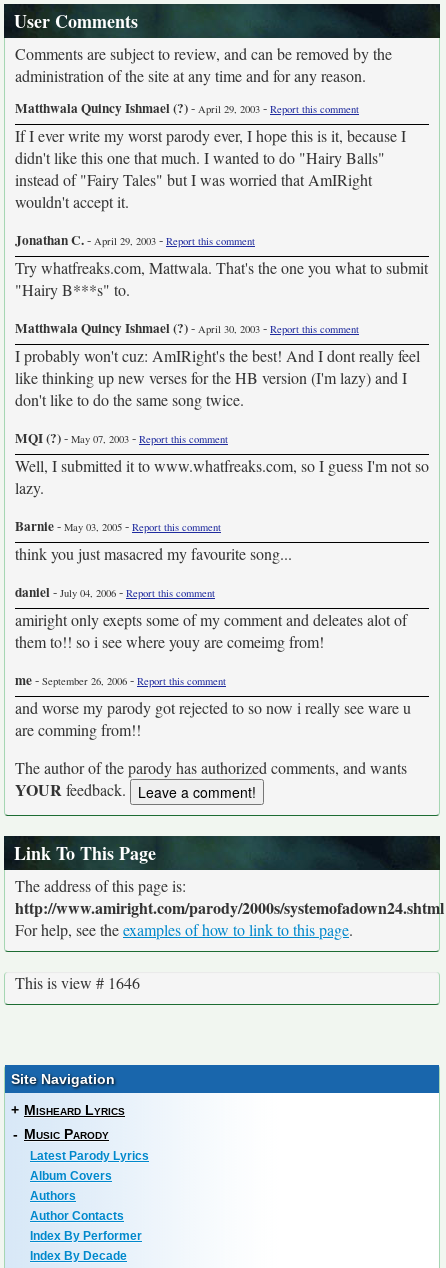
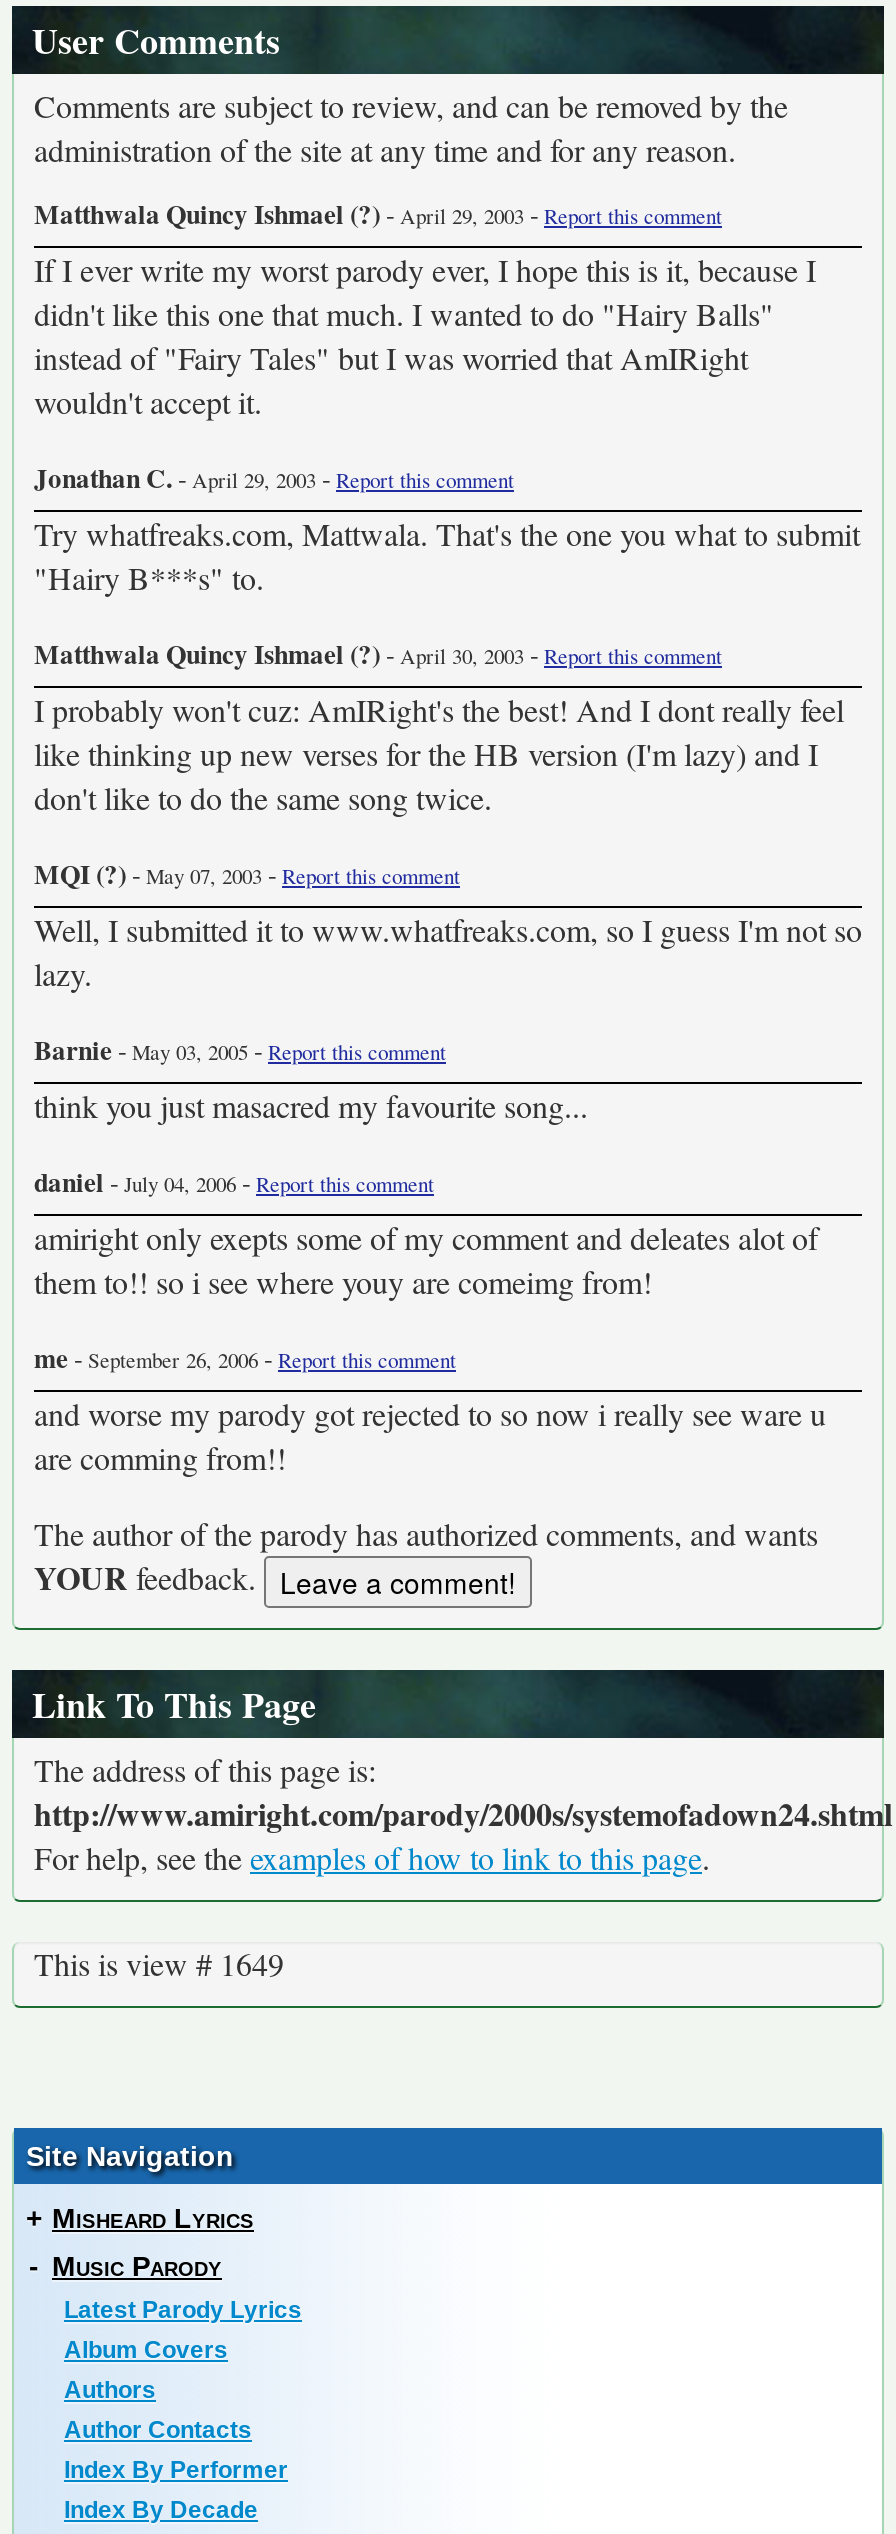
[15,972,140,993] This is view # 1646 -> [34,1943,284,1985] This is view # 1649

